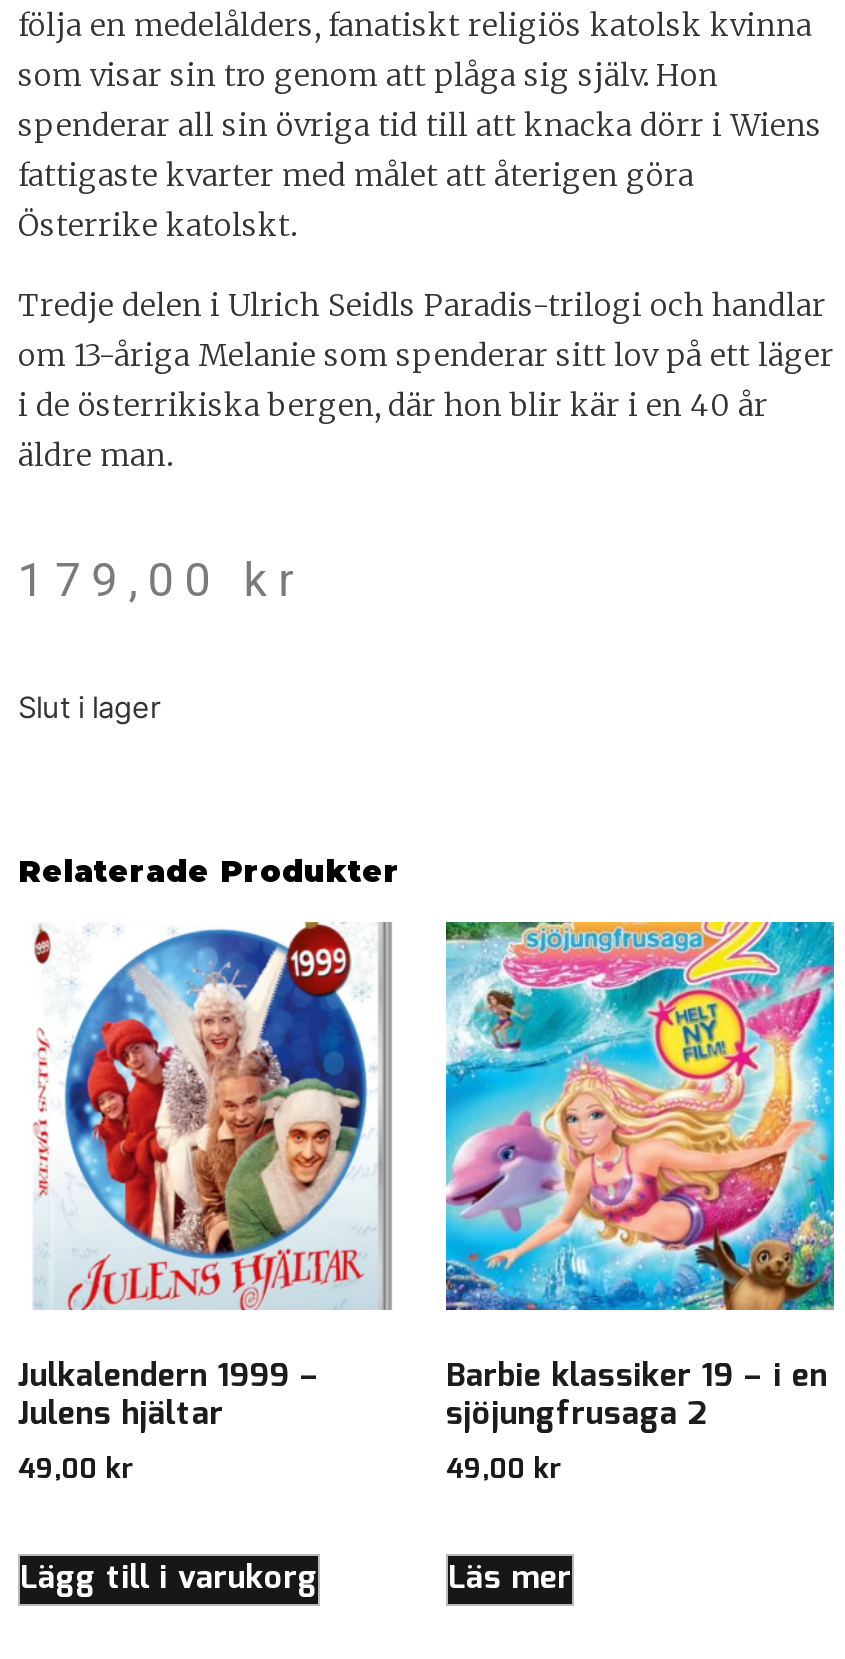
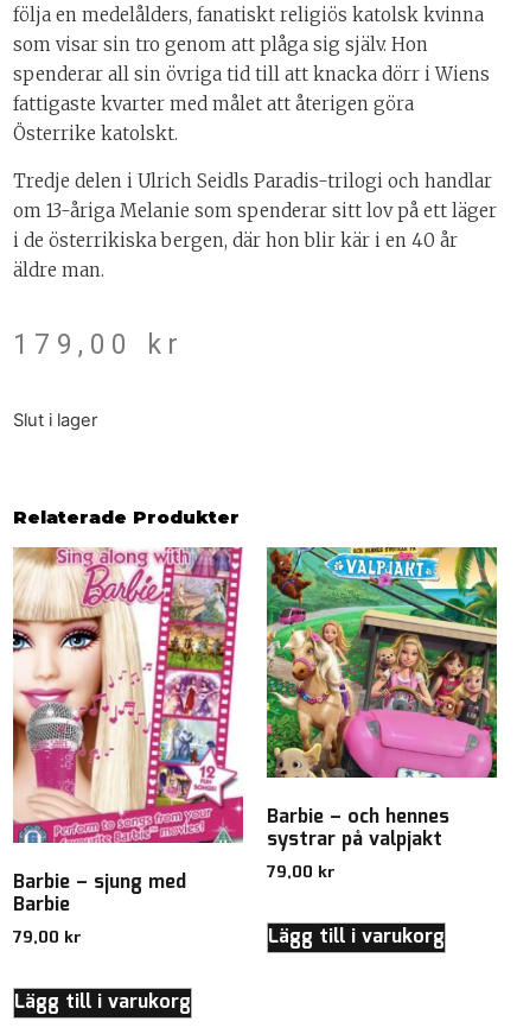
[18,920,396,1492] [image] | Julkalendern 1999 – | Julens hjältar | 49,00 kr -> [12,546,244,951] [image] | Barbie – sjung med | Barbie | 79,00 kr
[444,920,836,1492] [image] | Barbie klassiker 19 – i en | sjöjungfrusaga 2 | 49,00 kr -> [266,546,498,886] [image] | Barbie – och hennes | systrar på valpjakt | 79,00 kr
[448,1554,572,1604] Läs mer -> [268,922,445,952] Lägg till i varukorg

